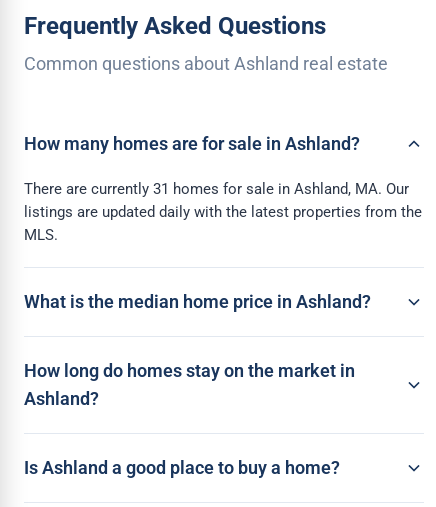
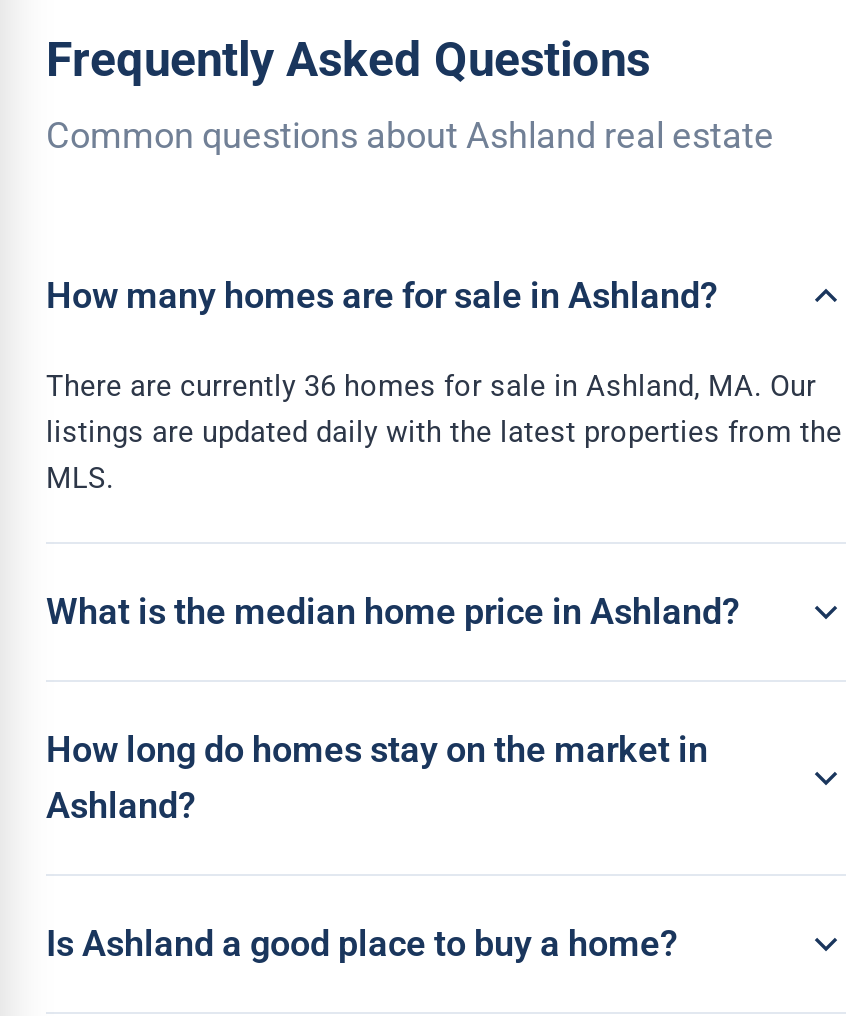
[24,181,409,198] There are currently 31 homes for sale in Ashland, MA. Our -> [46,370,816,404] There are currently 36 homes for sale in Ashland, MA. Our

